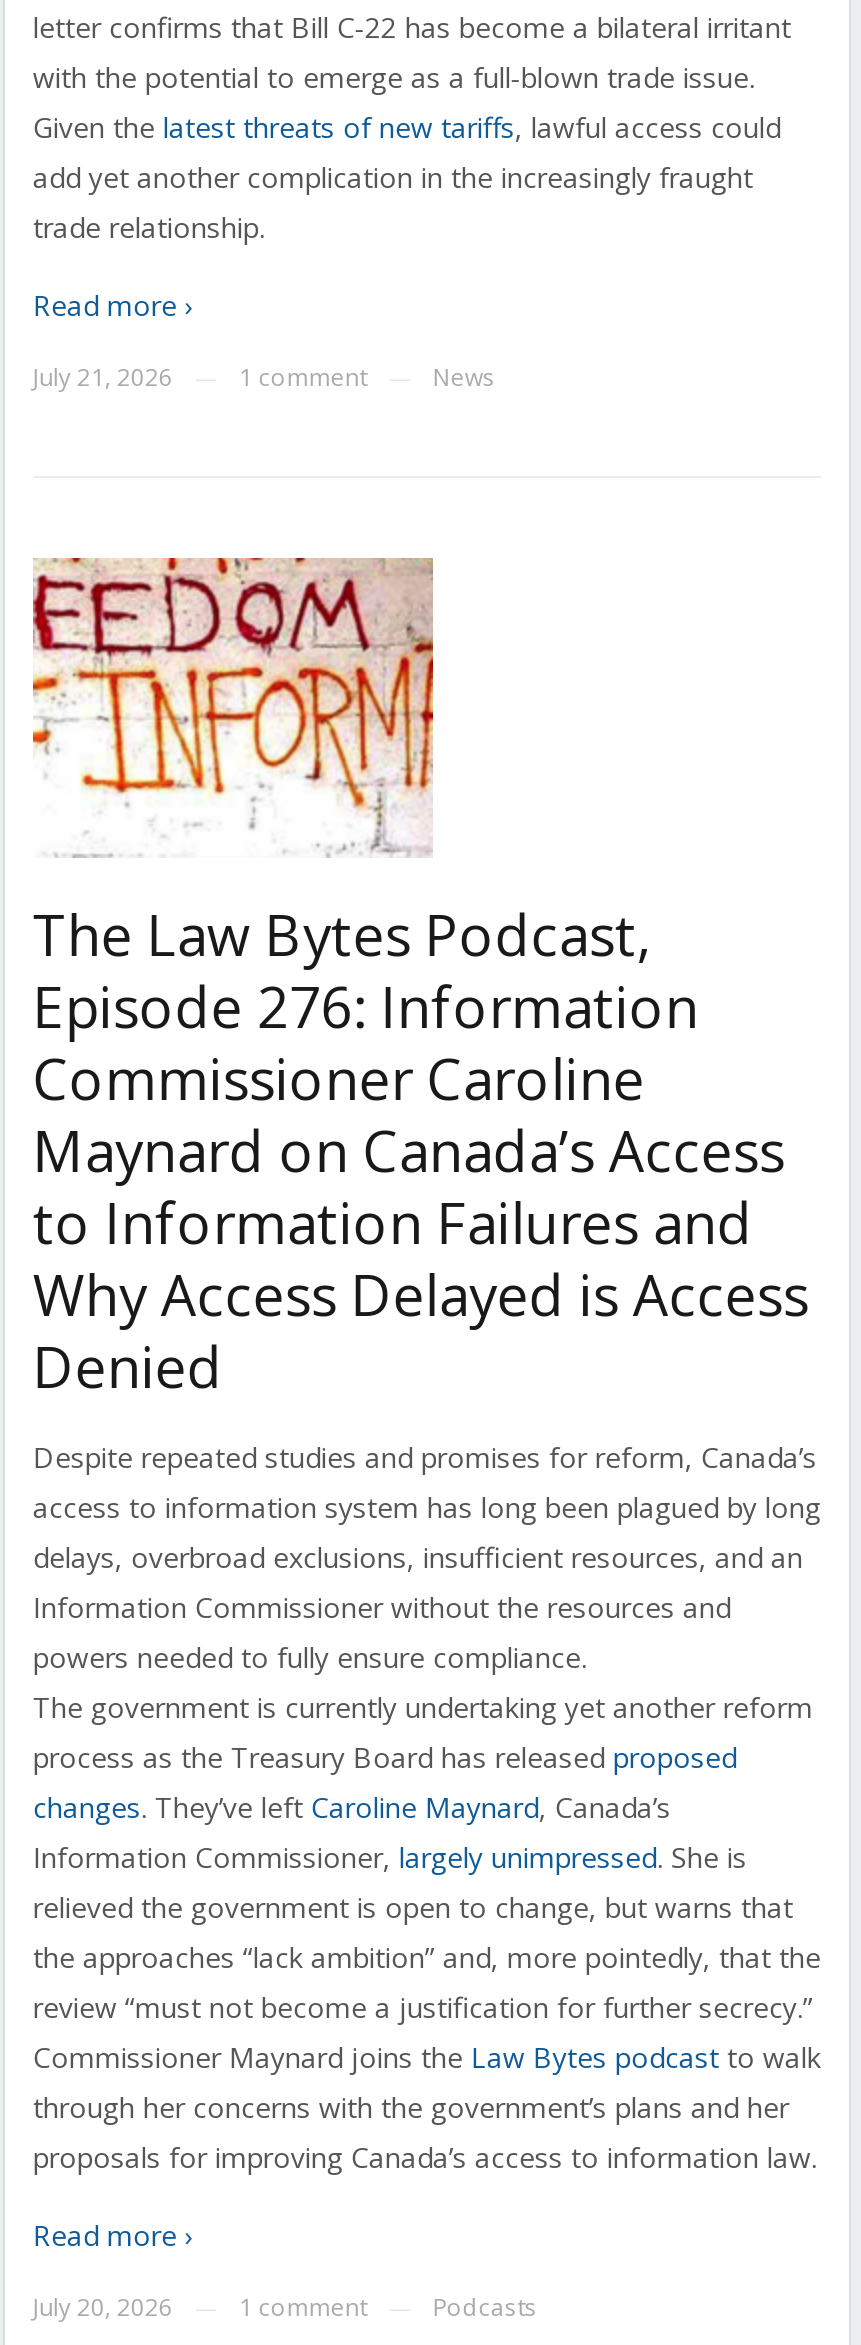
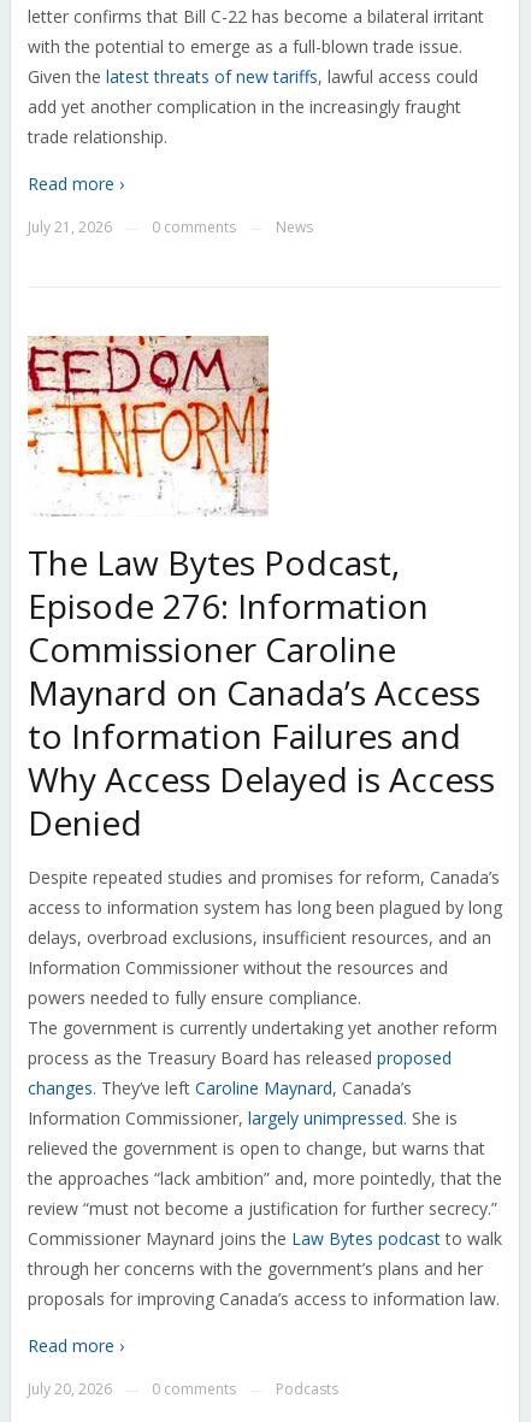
[239,359,367,393] 1 comment -> [152,216,236,237] 0 comments
[239,2289,367,2323] 1 comment -> [152,1378,236,1399] 0 comments

